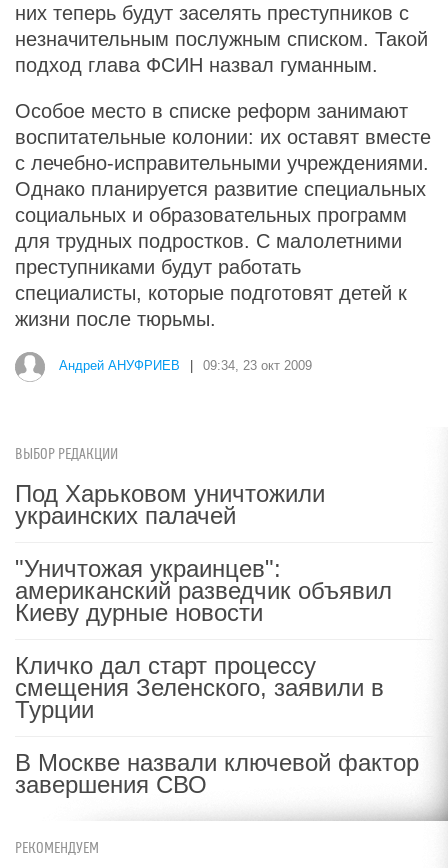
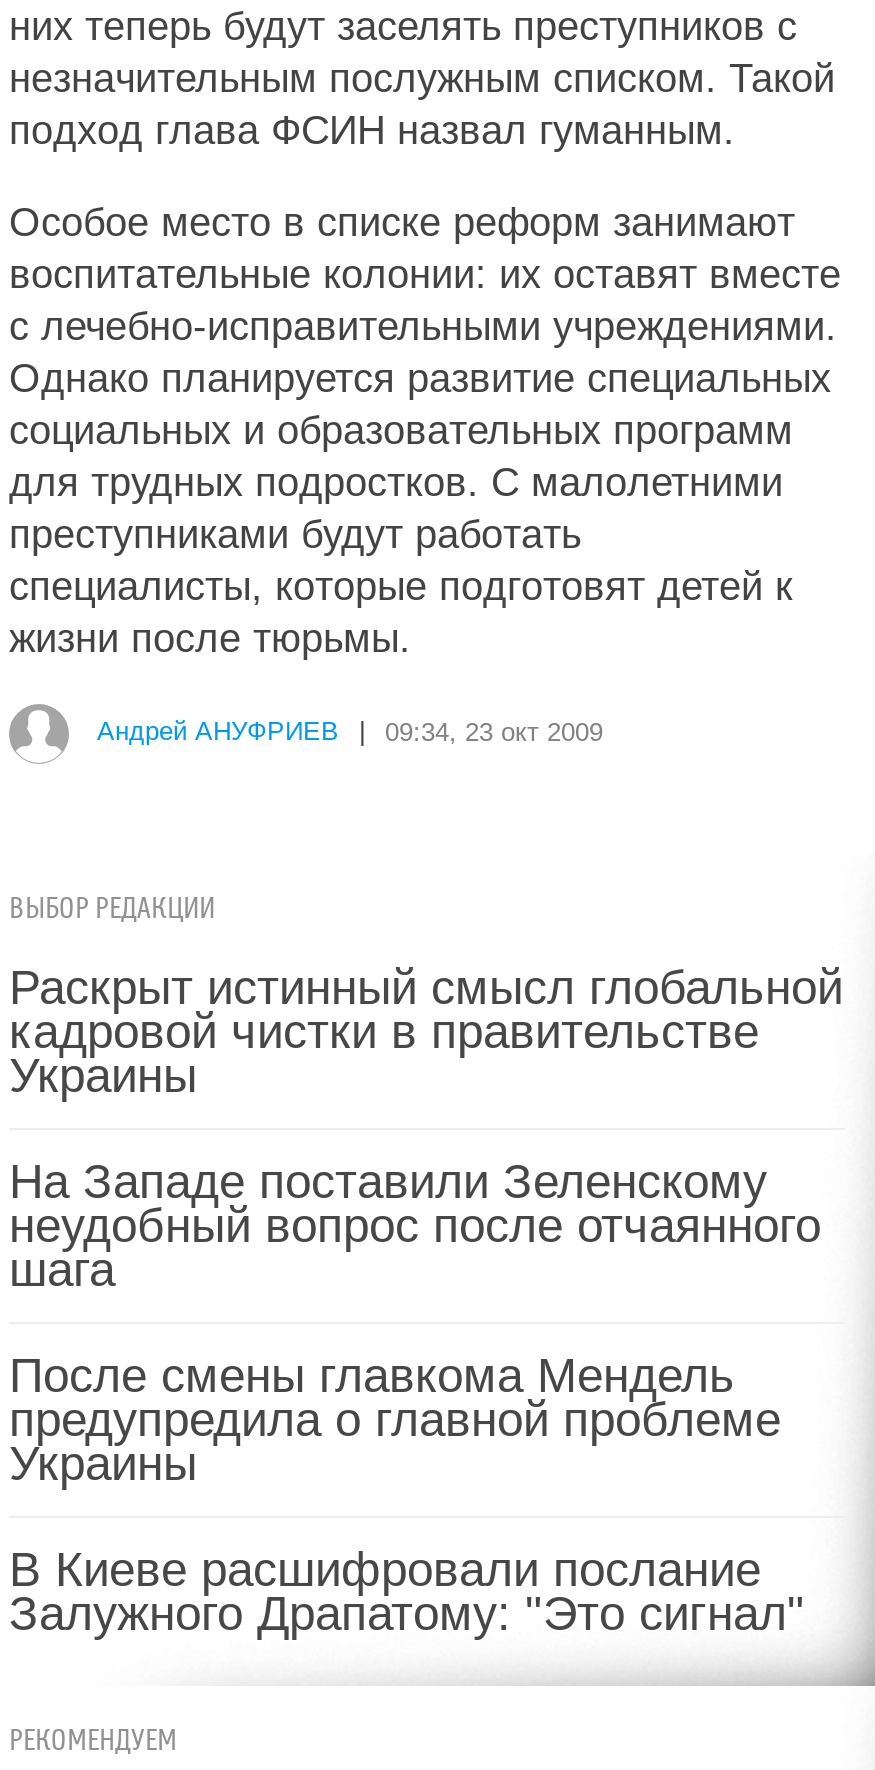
[15,480,325,529] Под Харьковом уничтожили | украинских палачей -> [9,960,843,1102] Раскрыт истинный смысл глобальной | кадровой чистки в правительстве | Украины
[15,555,392,626] "Уничтожая украинцев": | американский разведчик объявил | Киеву дурные новости -> [9,1154,821,1296] На Западе поставили Зеленскому | неудобный вопрос после отчаянного | шага
[15,652,384,723] Кличко дал старт процессу | смещения Зеленского, заявили в | Турции -> [9,1348,781,1490] После смены главкома Мендель | предупредила о главной проблеме | Украины
[15,749,419,798] В Москве назвали ключевой фактор | завершения СВО -> [9,1542,805,1640] В Киеве расшифровали послание | Залужного Драпатому: "Это сигнал"

